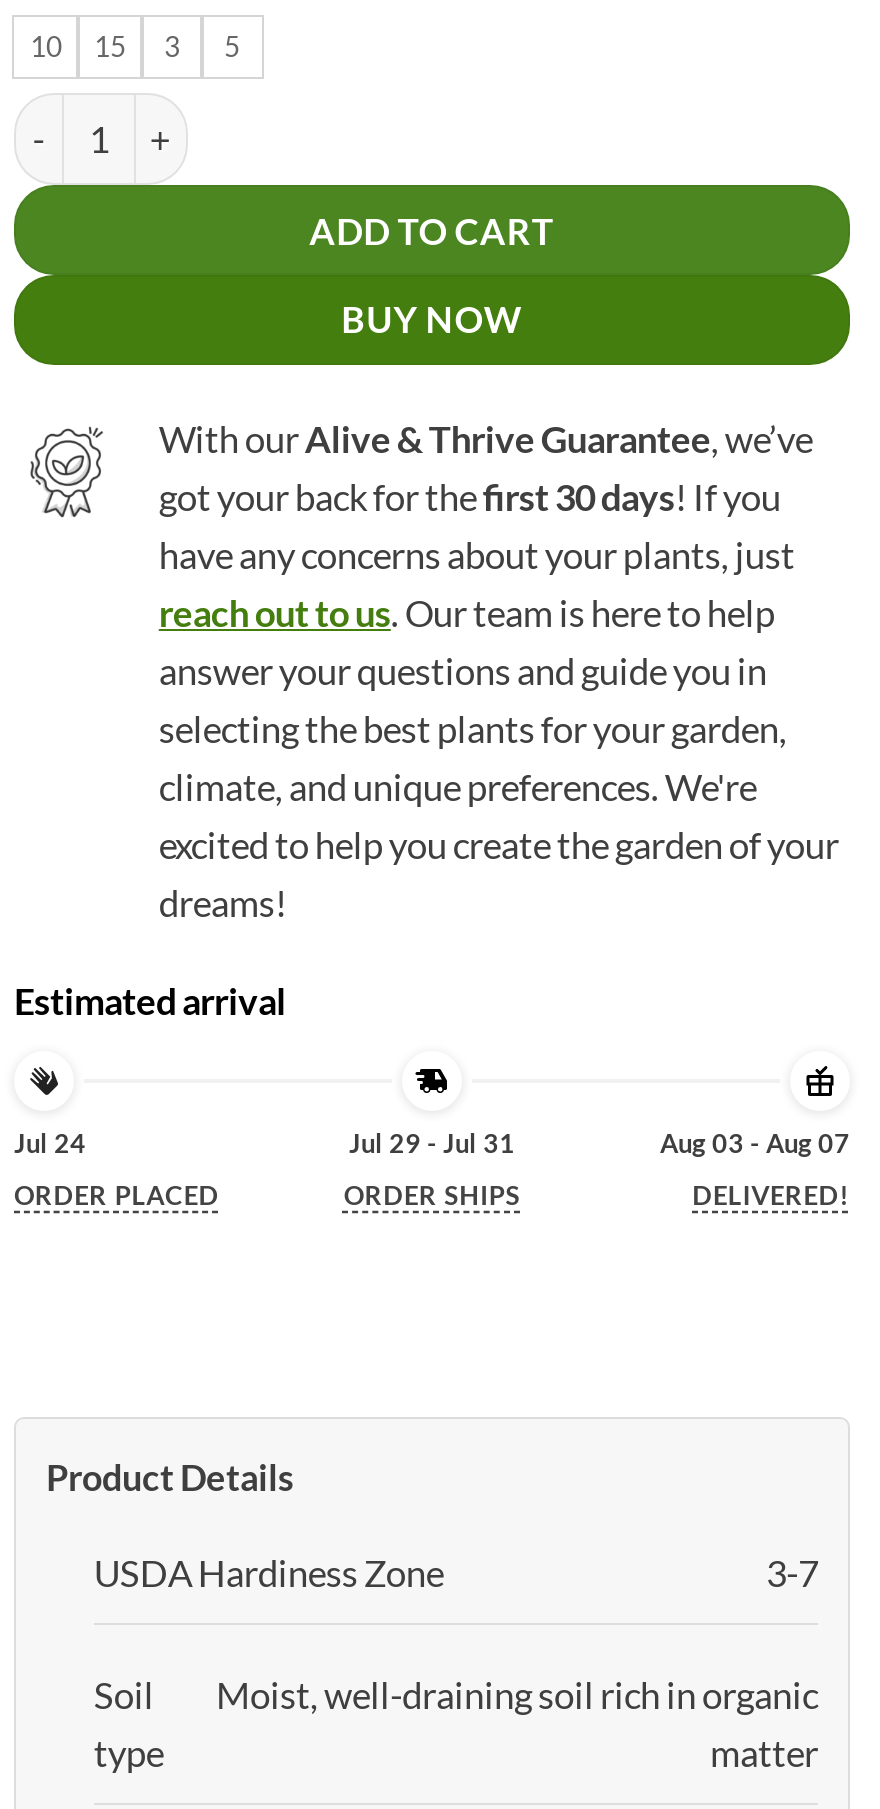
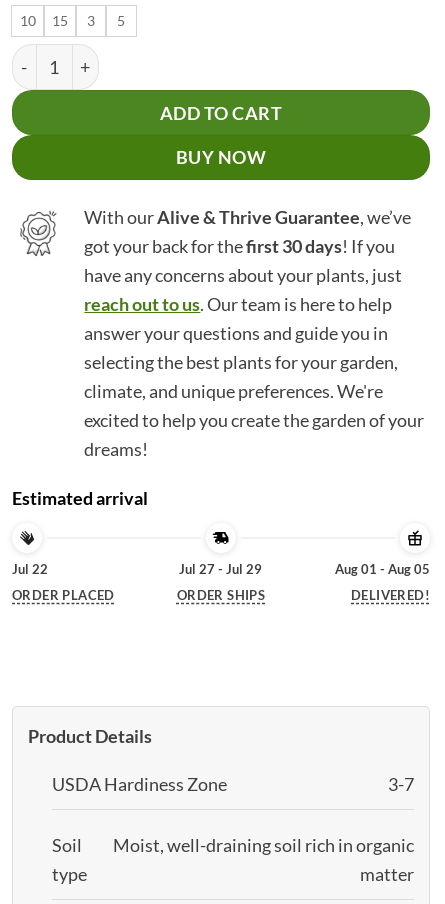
[14,1127,86,1159] Jul 24 -> [12,561,48,577] Jul 22
[349,1127,515,1159] Jul 29 - Jul 31 -> [179,561,262,577] Jul 27 - Jul 29
[660,1127,850,1159] Aug 03 - Aug 07 -> [335,561,430,577] Aug 01 - Aug 05

